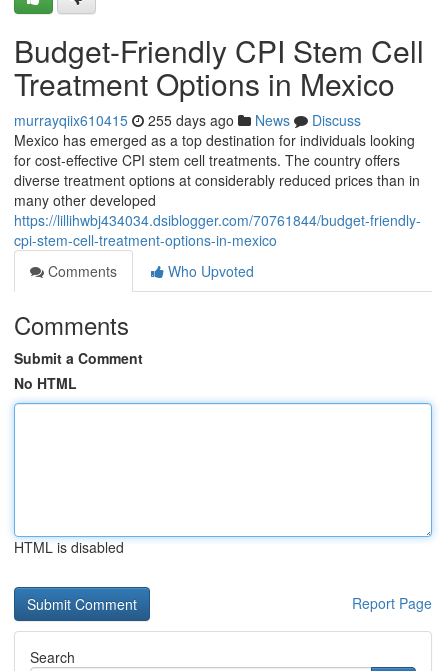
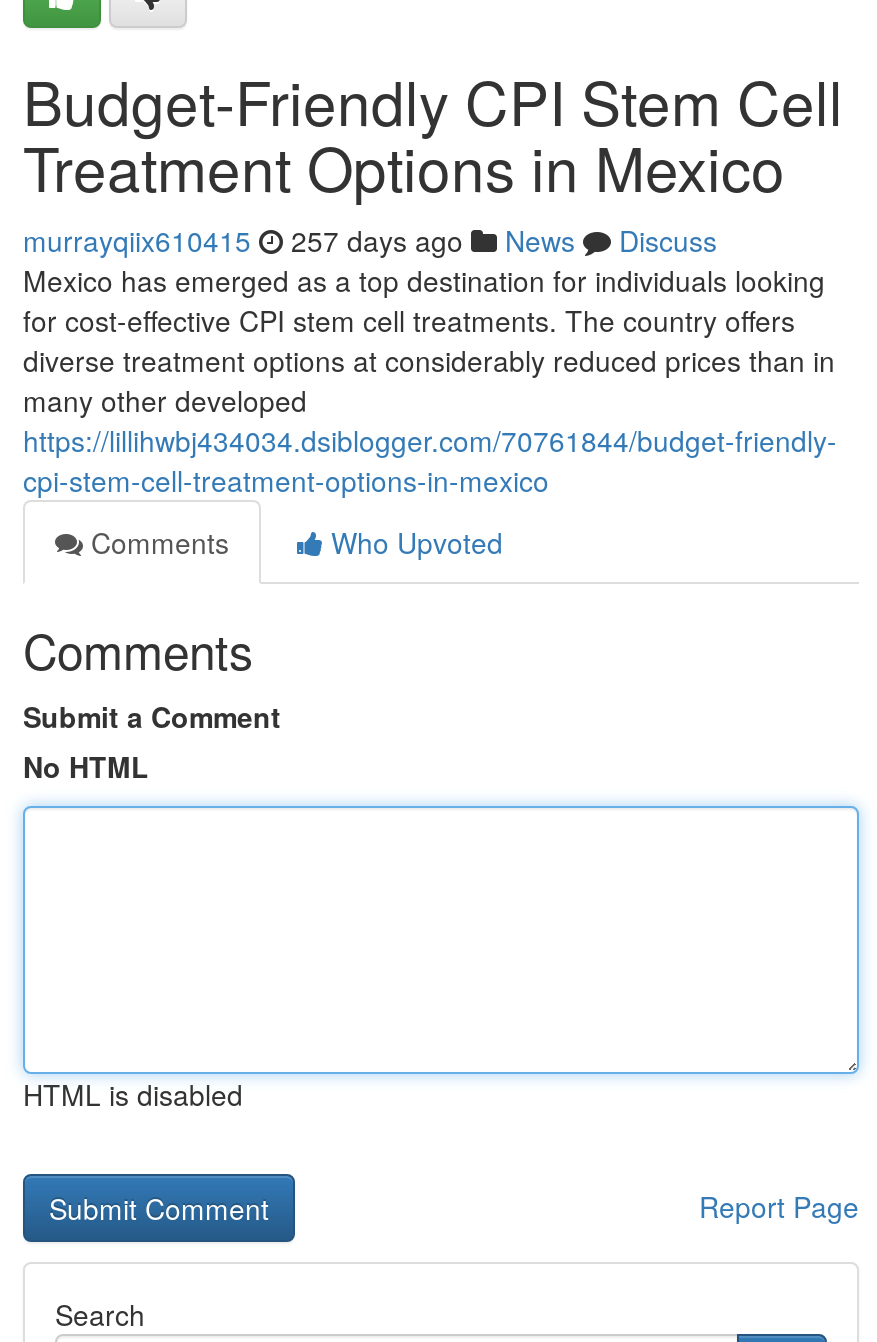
[14,110,361,130] murrayqiix610415 255 days ago News Discuss -> [23,220,717,260] murrayqiix610415 257 days ago News Discuss

